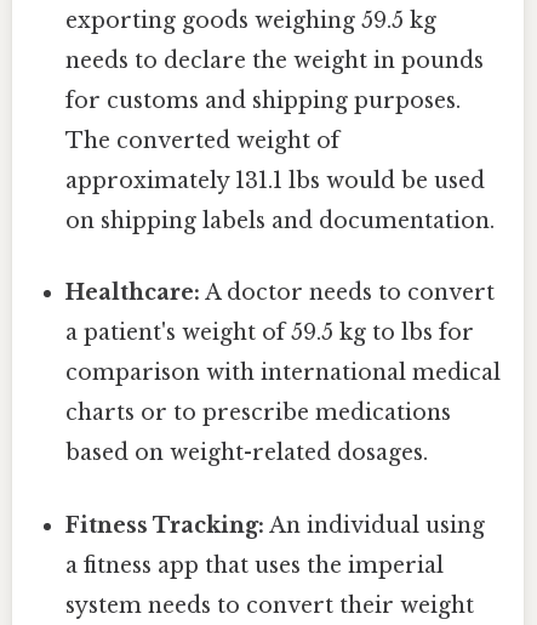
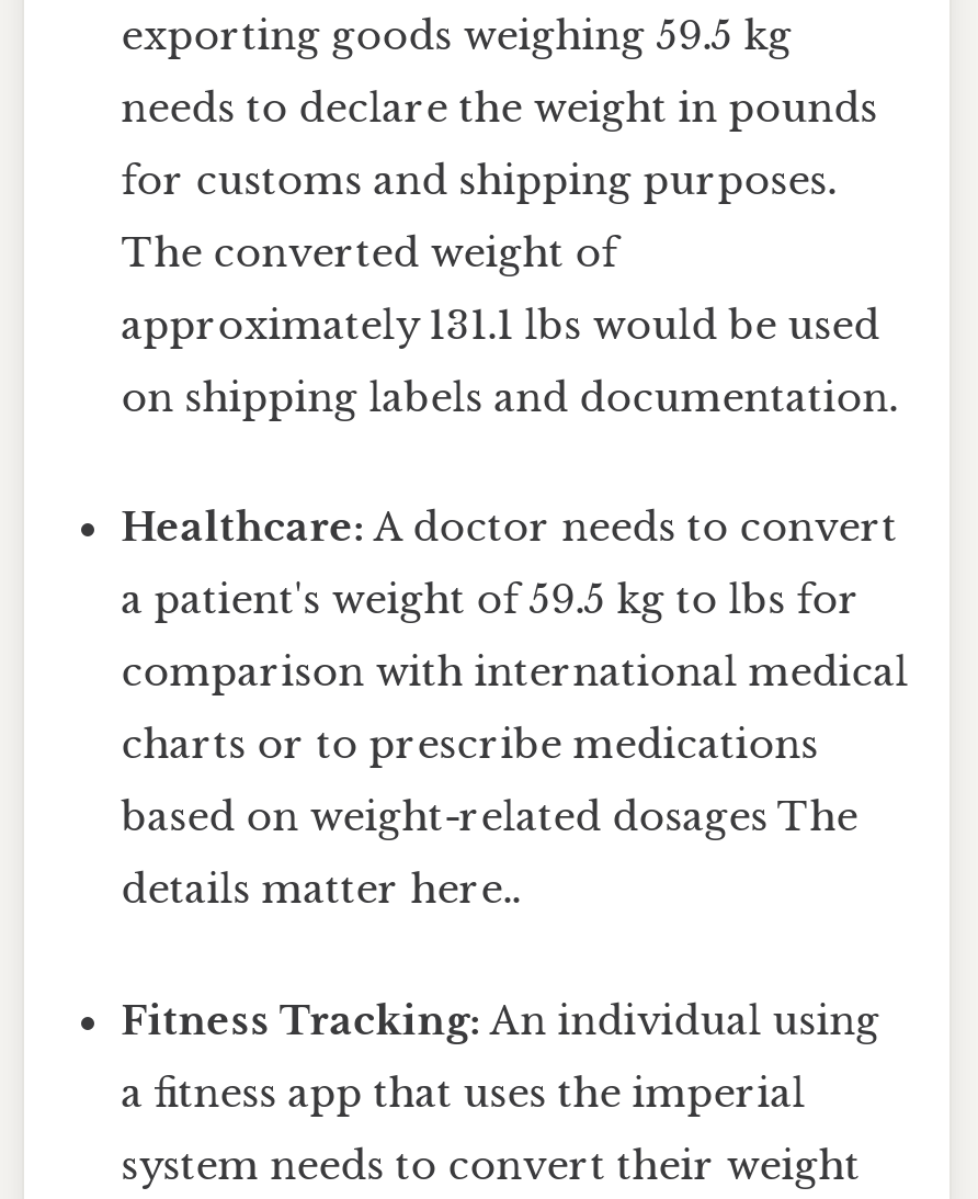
[66,440,428,467] based on weight-related dosages. -> [121,794,858,915] based on weight-related dosages The | details matter here..

